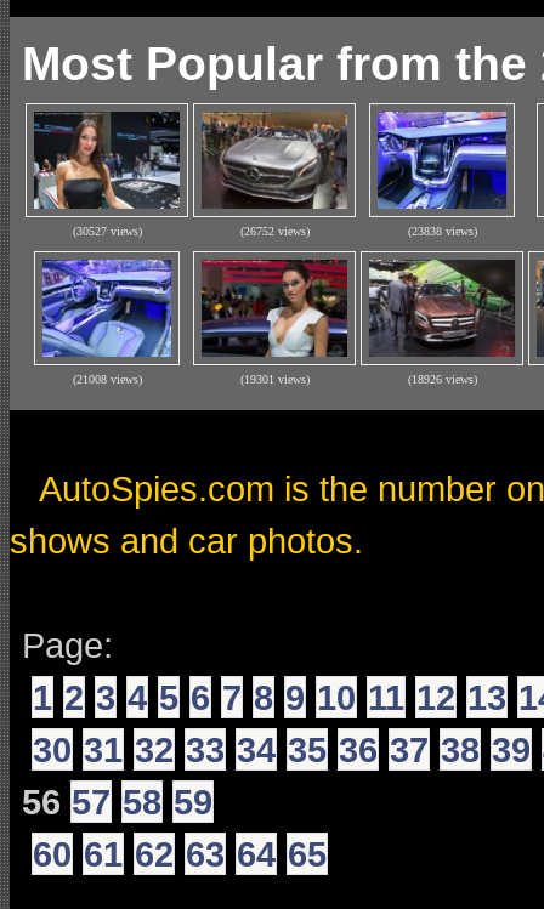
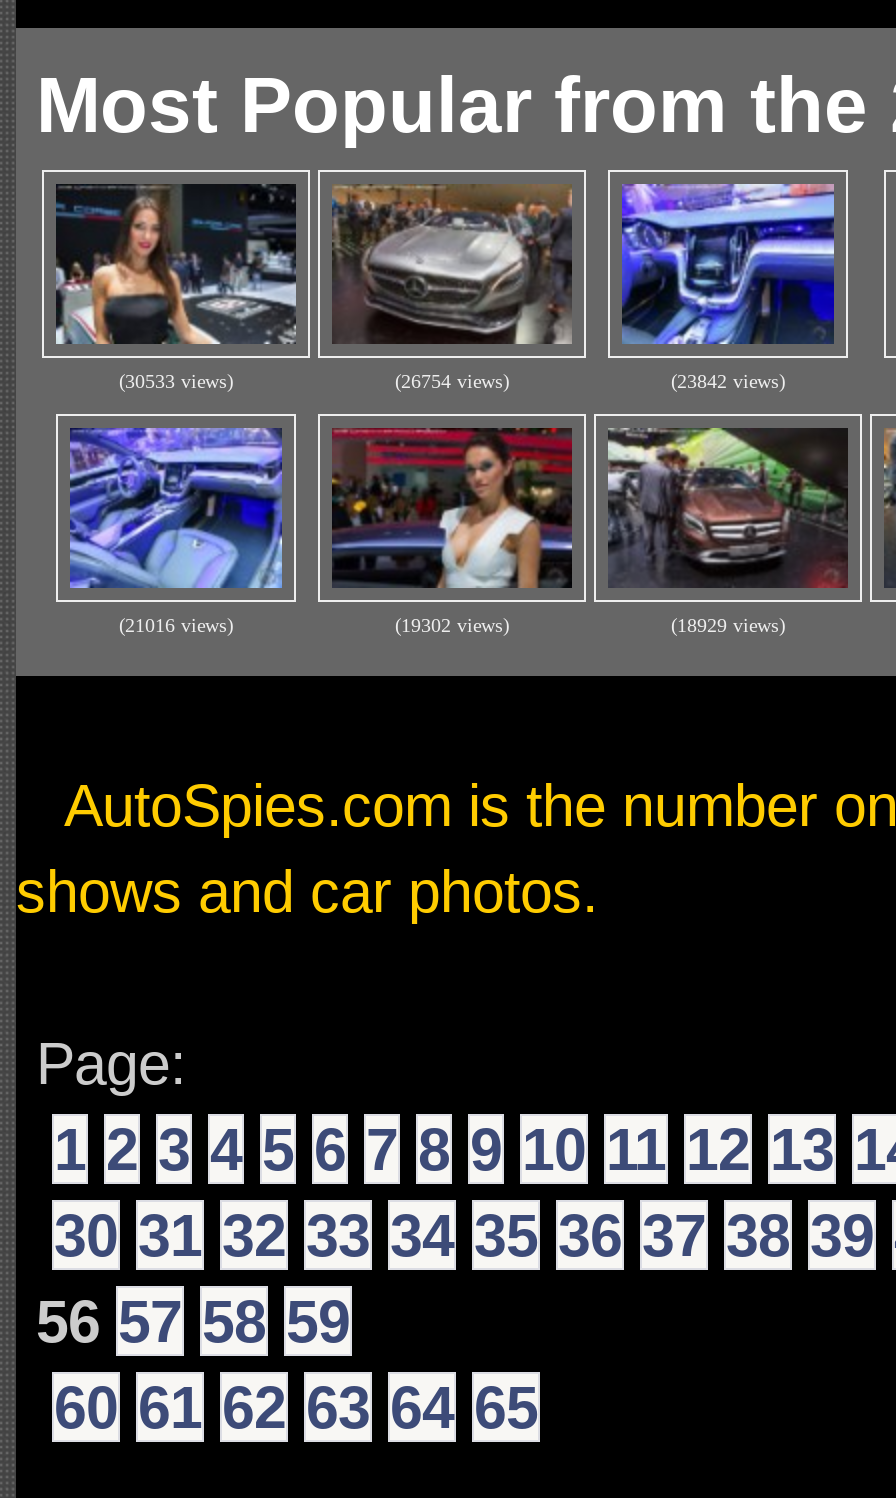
[72,225,141,238] (30527 views) -> [119,370,233,392] (30533 views)
[240,225,309,238] (26752 views) -> [395,370,509,392] (26754 views)
[407,225,477,238] (23838 views) -> [671,370,785,392] (23842 views)
[72,373,141,386] (21008 views) -> [119,614,233,636] (21016 views)
[240,373,309,386] (19301 views) -> [395,614,509,636] (19302 views)
[407,373,477,386] (18926 views) -> [671,614,785,636] (18929 views)

